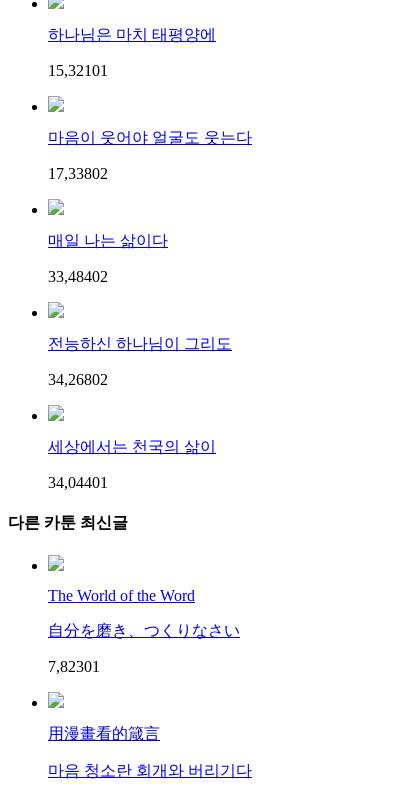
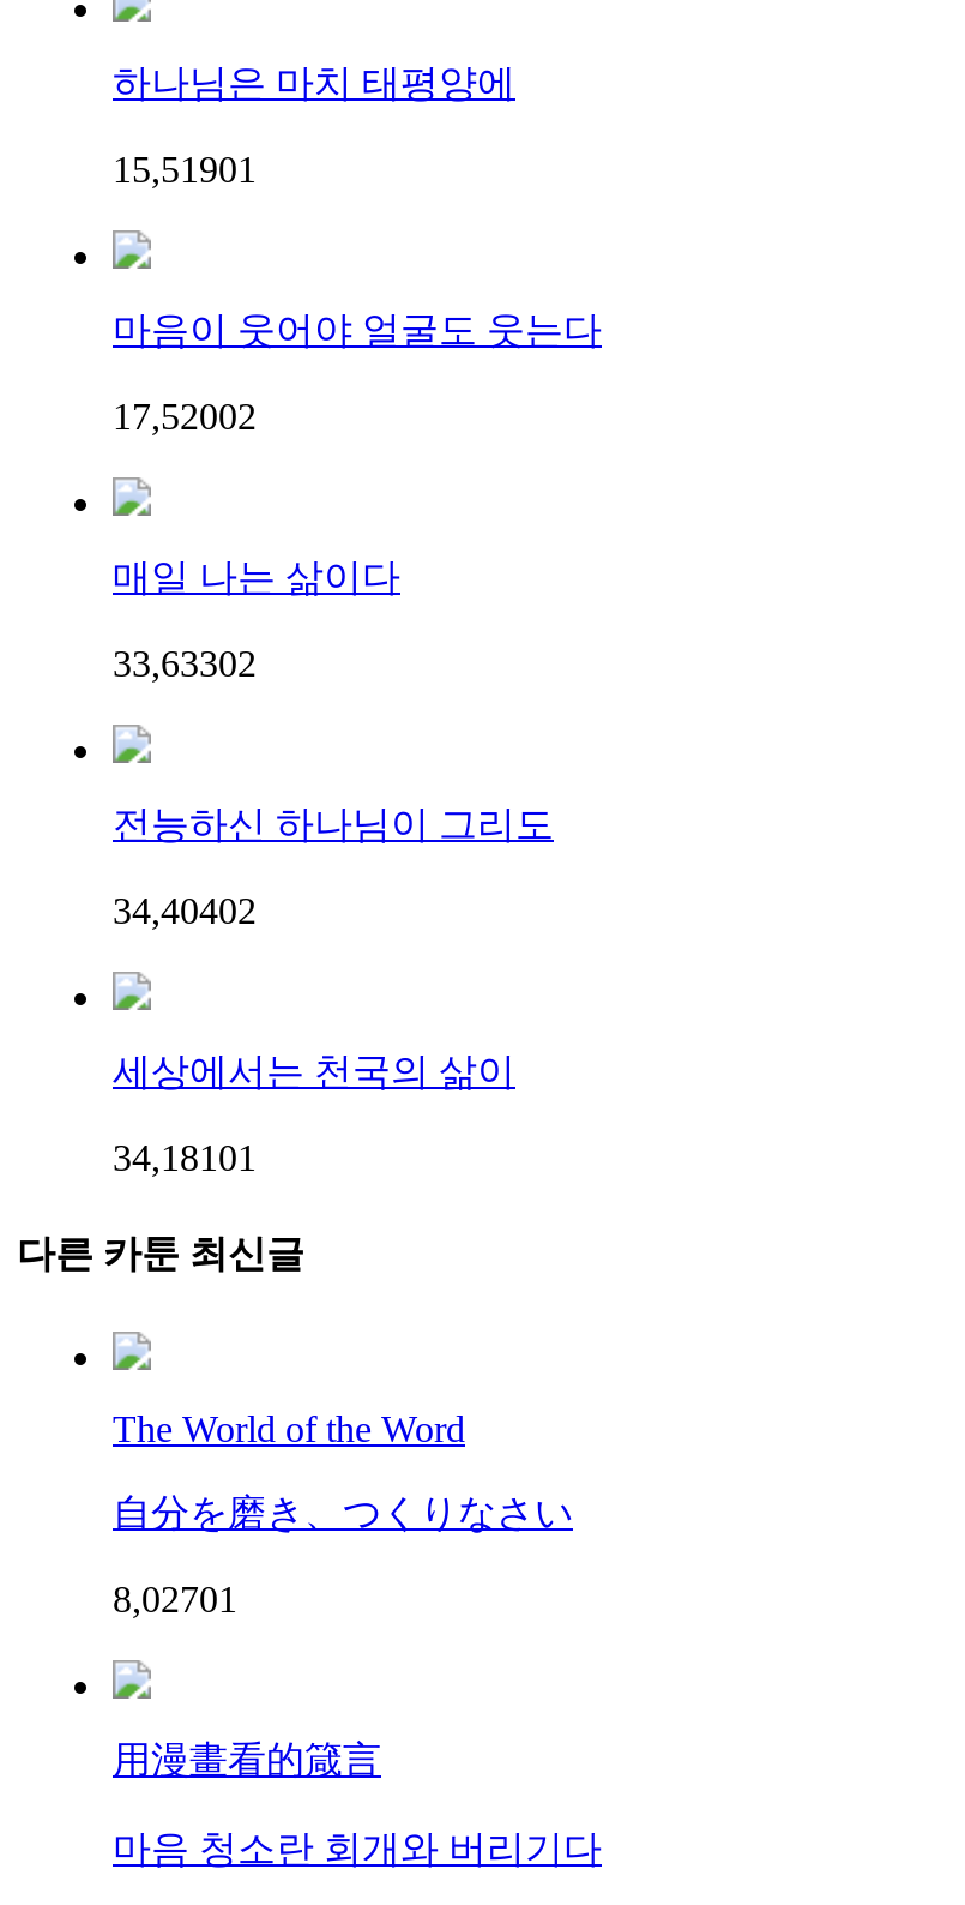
[48,62,108,79] 15,32101 -> [113,148,257,189] 15,51901
[48,165,108,182] 17,33802 -> [113,395,257,436] 17,52002
[48,268,108,285] 33,48402 -> [113,643,257,683] 33,63302
[48,371,108,388] 34,26802 -> [113,890,257,930] 34,40402
[48,474,108,491] 34,044 01 -> [113,1137,257,1178] 34,181 01
[48,658,100,675] 7,82301 -> [113,1580,237,1620] 8,02701

